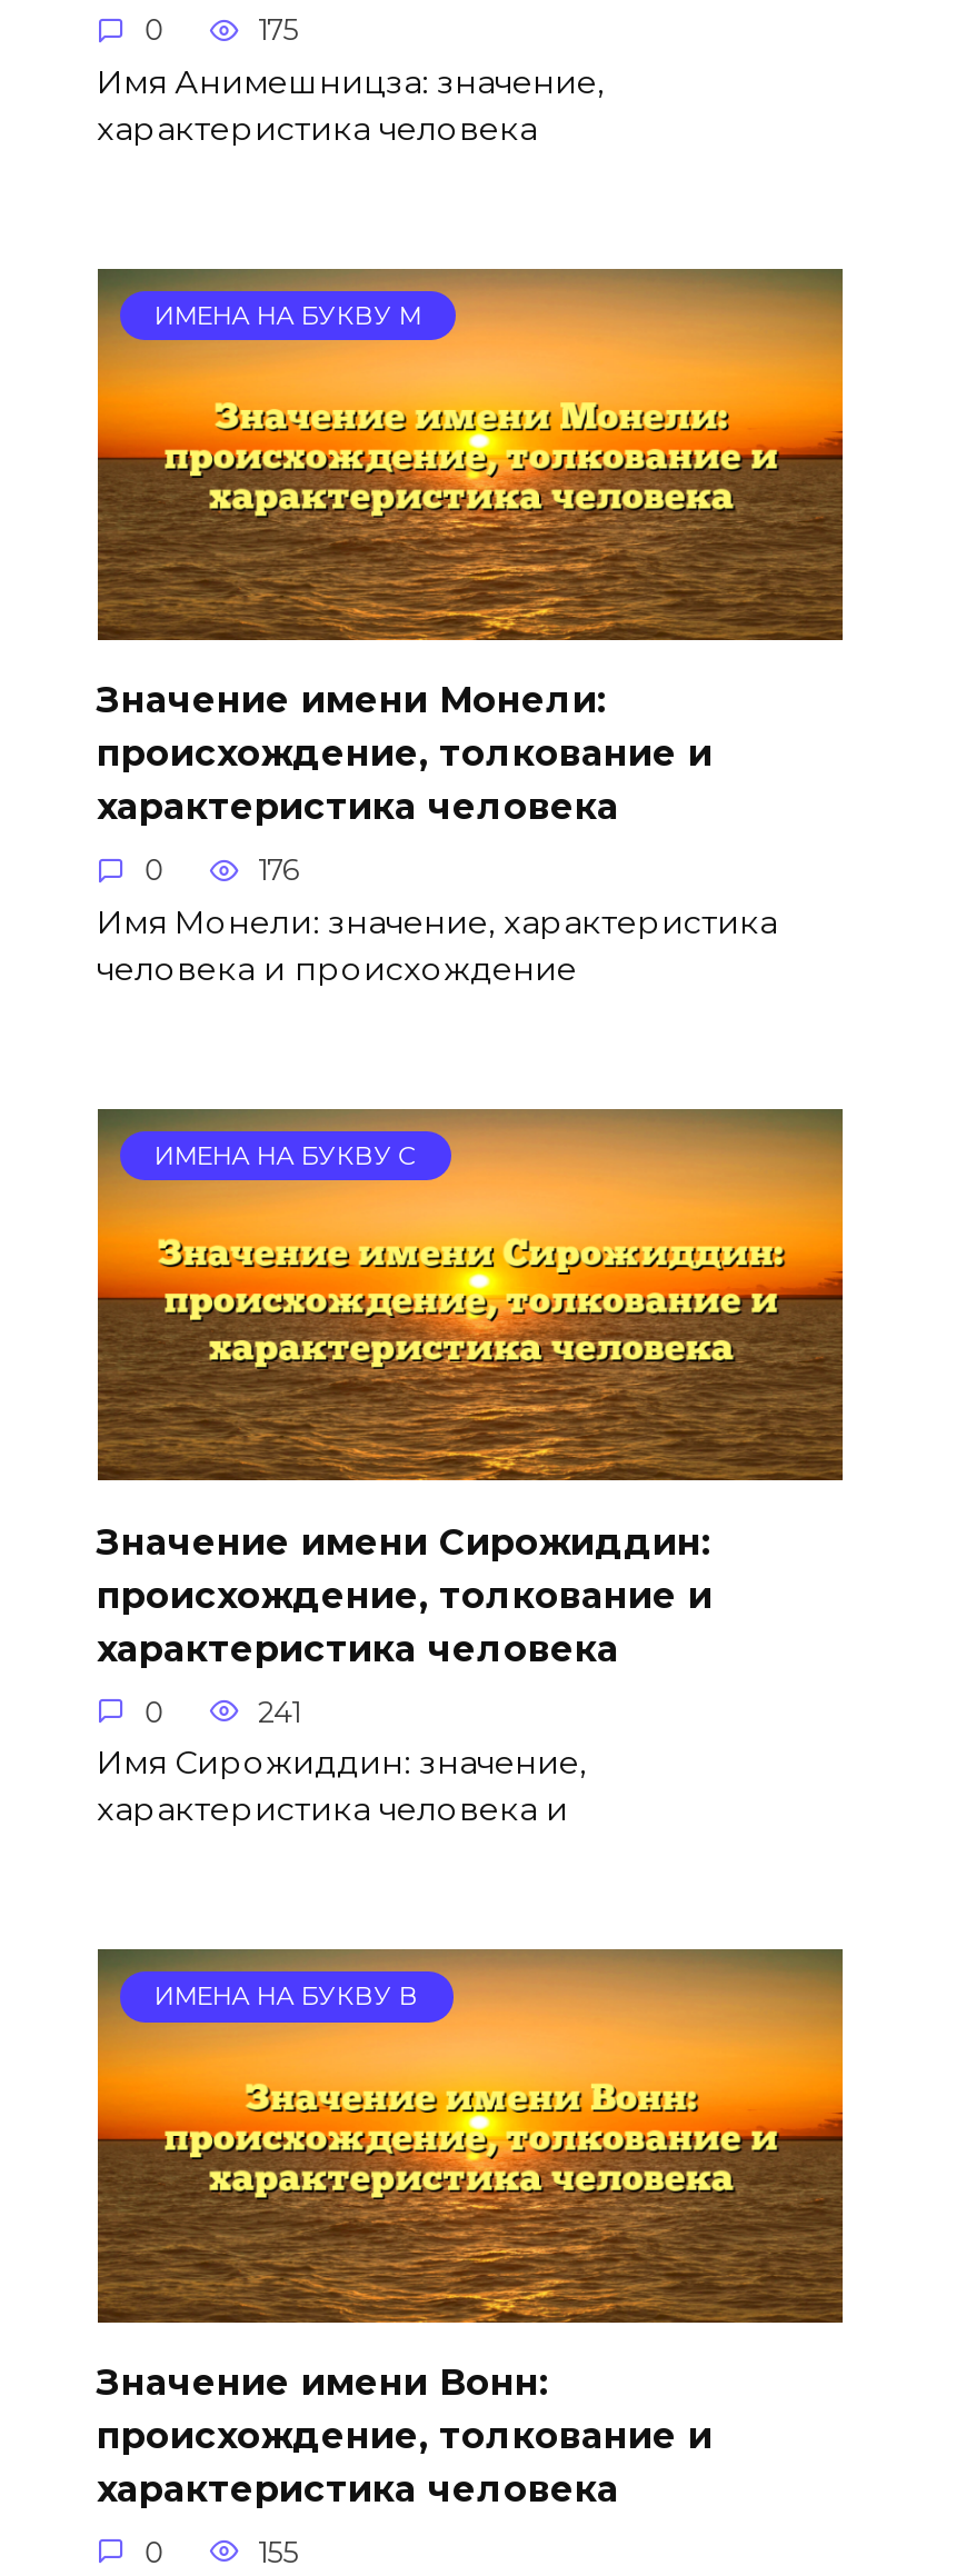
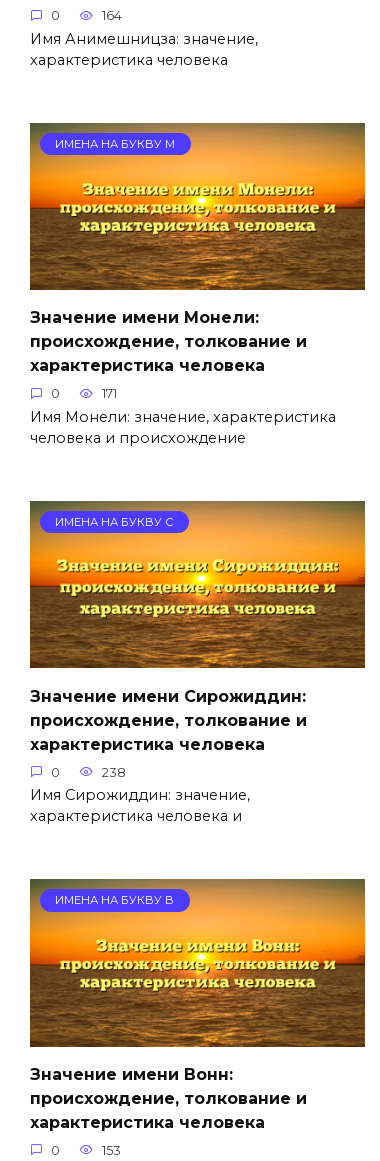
[258,14,298,47] 175 -> [102,8,122,23] 164
[258,854,300,888] 176 -> [102,386,117,401] 171
[258,1695,300,1729] 241 -> [102,765,126,780] 238
[258,2536,298,2569] 155 -> [102,1143,121,1158] 153

